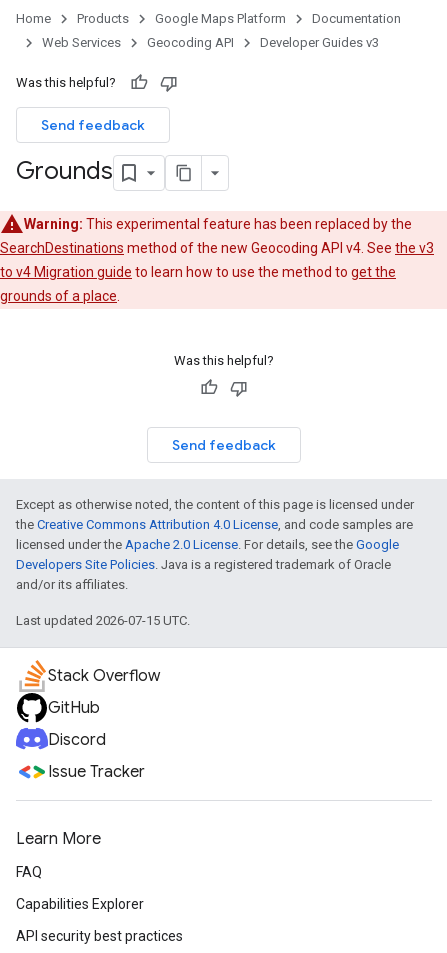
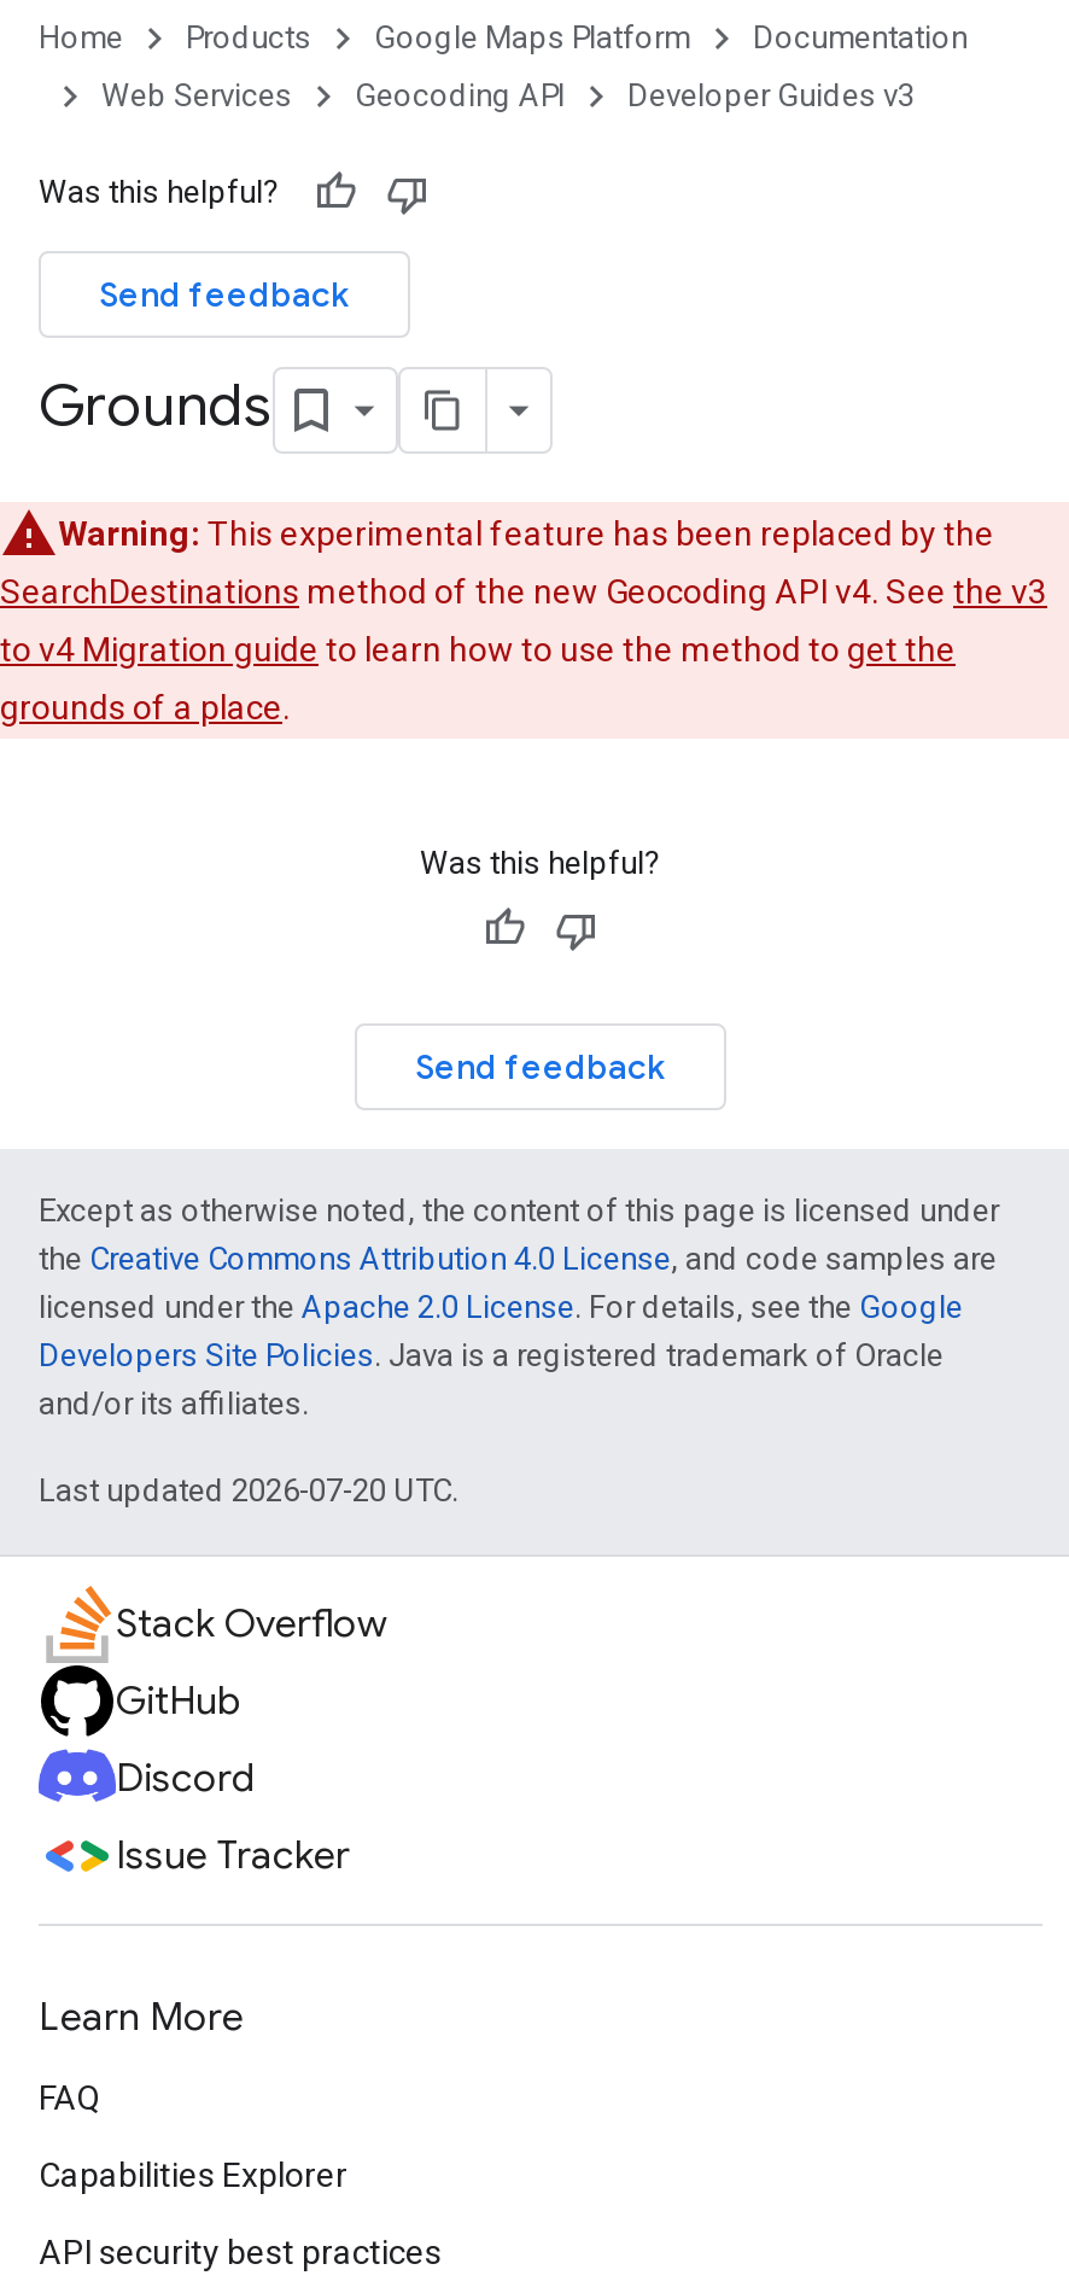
[16,613,190,628] Last updated 2026-07-15 UTC. -> [39,1472,458,1509] Last updated 2026-07-20 UTC.

